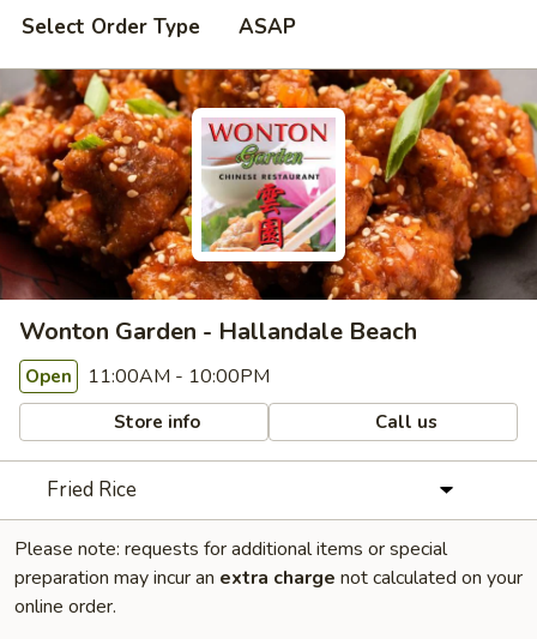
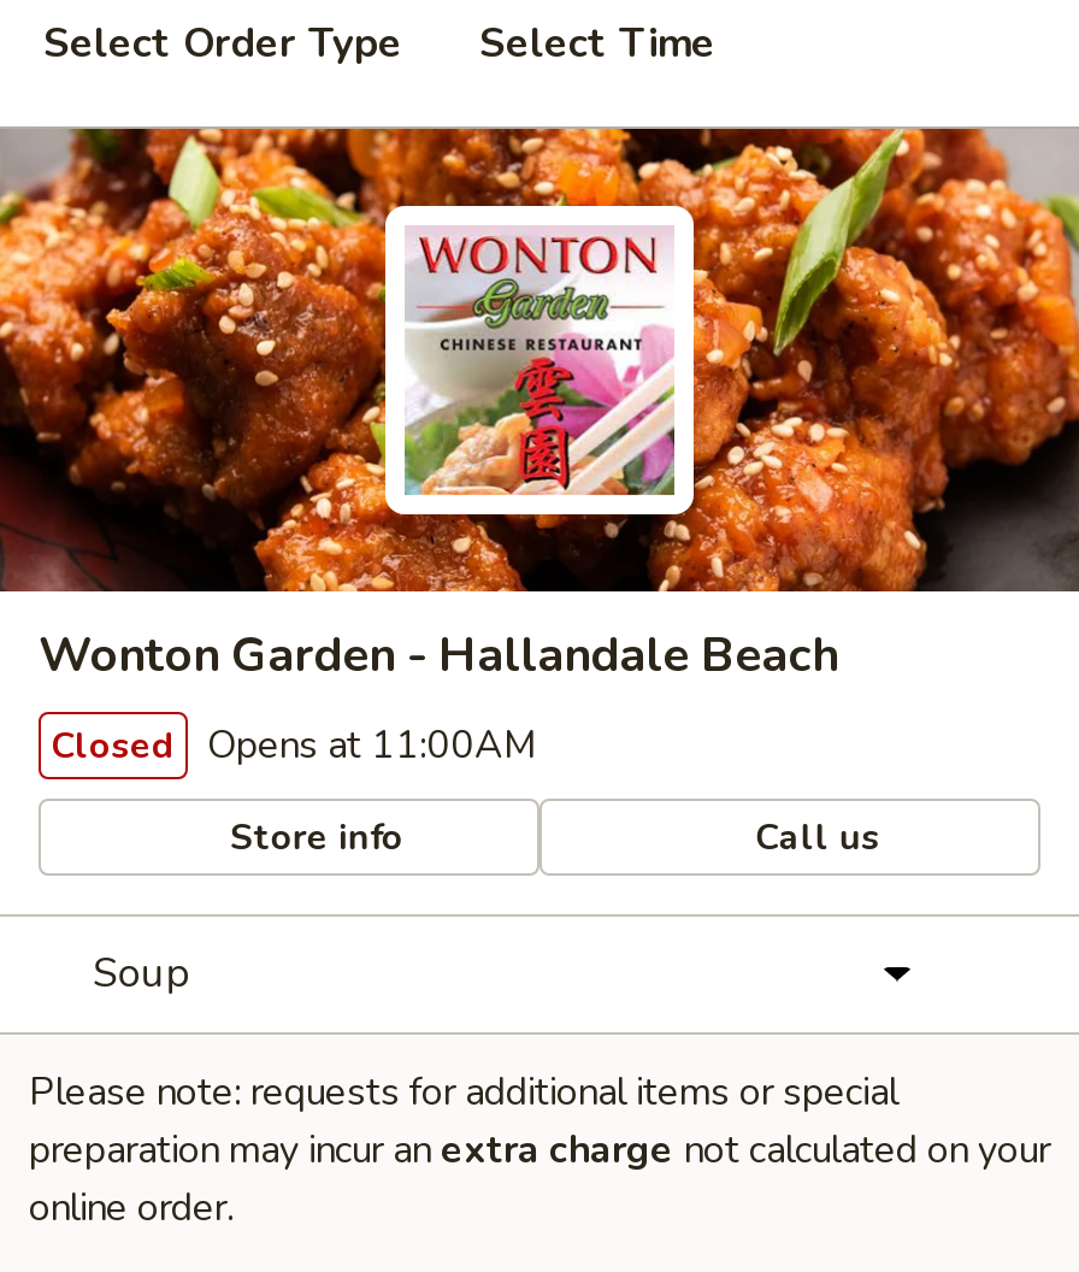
[239,13,296,41] ASAP -> [479,16,715,71] Select Time
[25,363,270,390] Open 11:00AM - 10:00PM -> [51,719,537,772] Closed Opens at 11:00AM
[46,476,136,504] Fried Rice -> [93,946,189,1001] Soup

